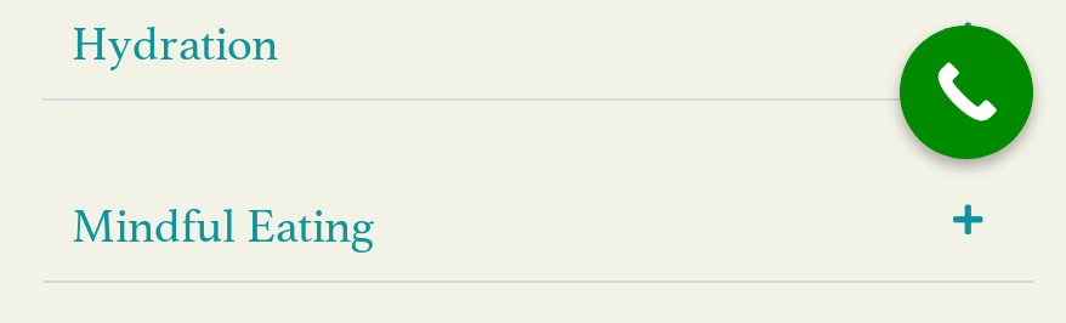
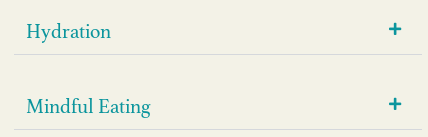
[895,22,1038,168] [image] -> none

